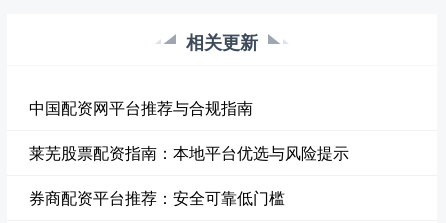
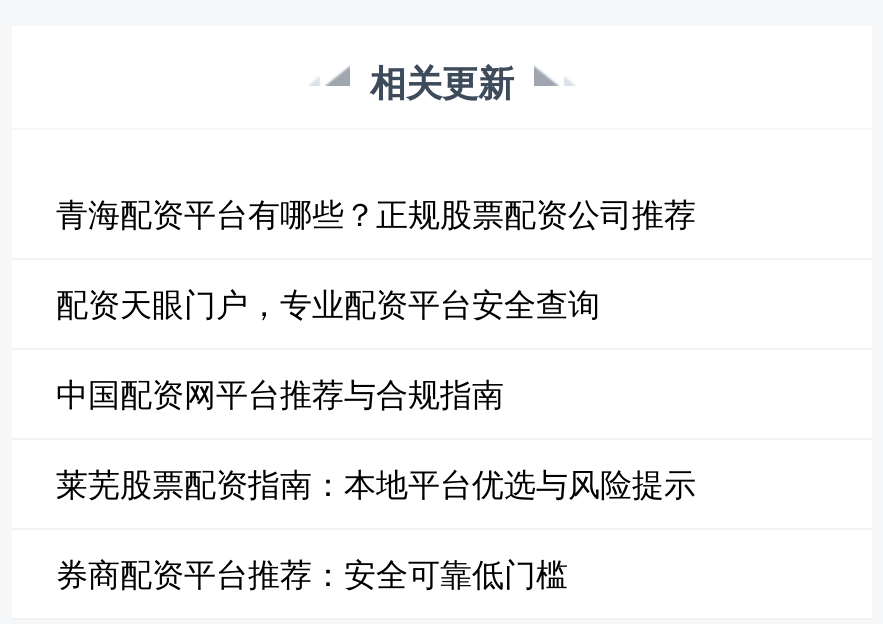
none -> [56,190,696,326] 青海配资平台有哪些？正规股票配资公司推荐 | 配资天眼门户，专业配资平台安全查询

